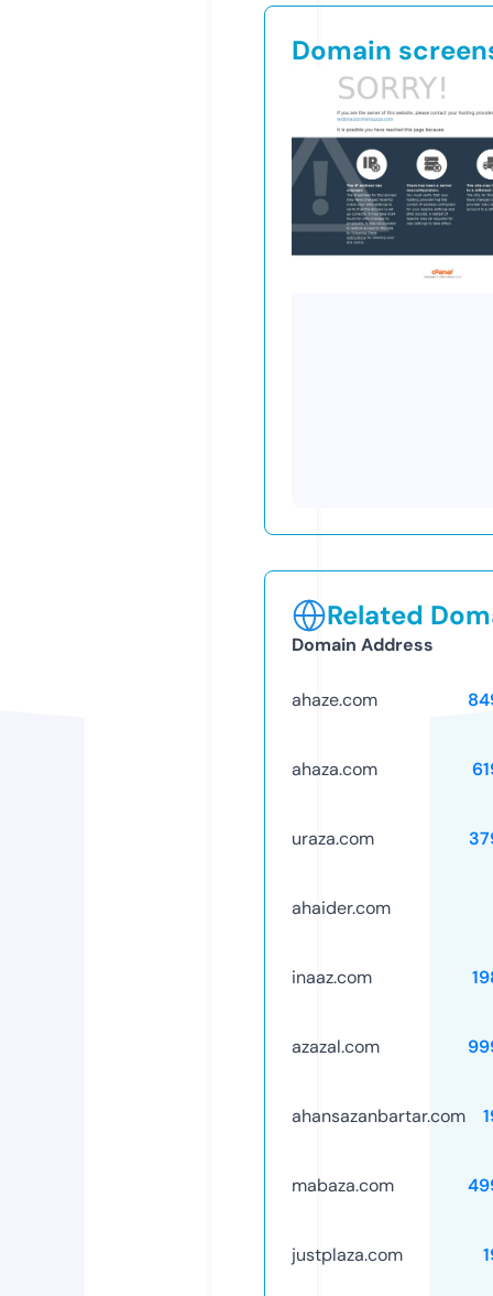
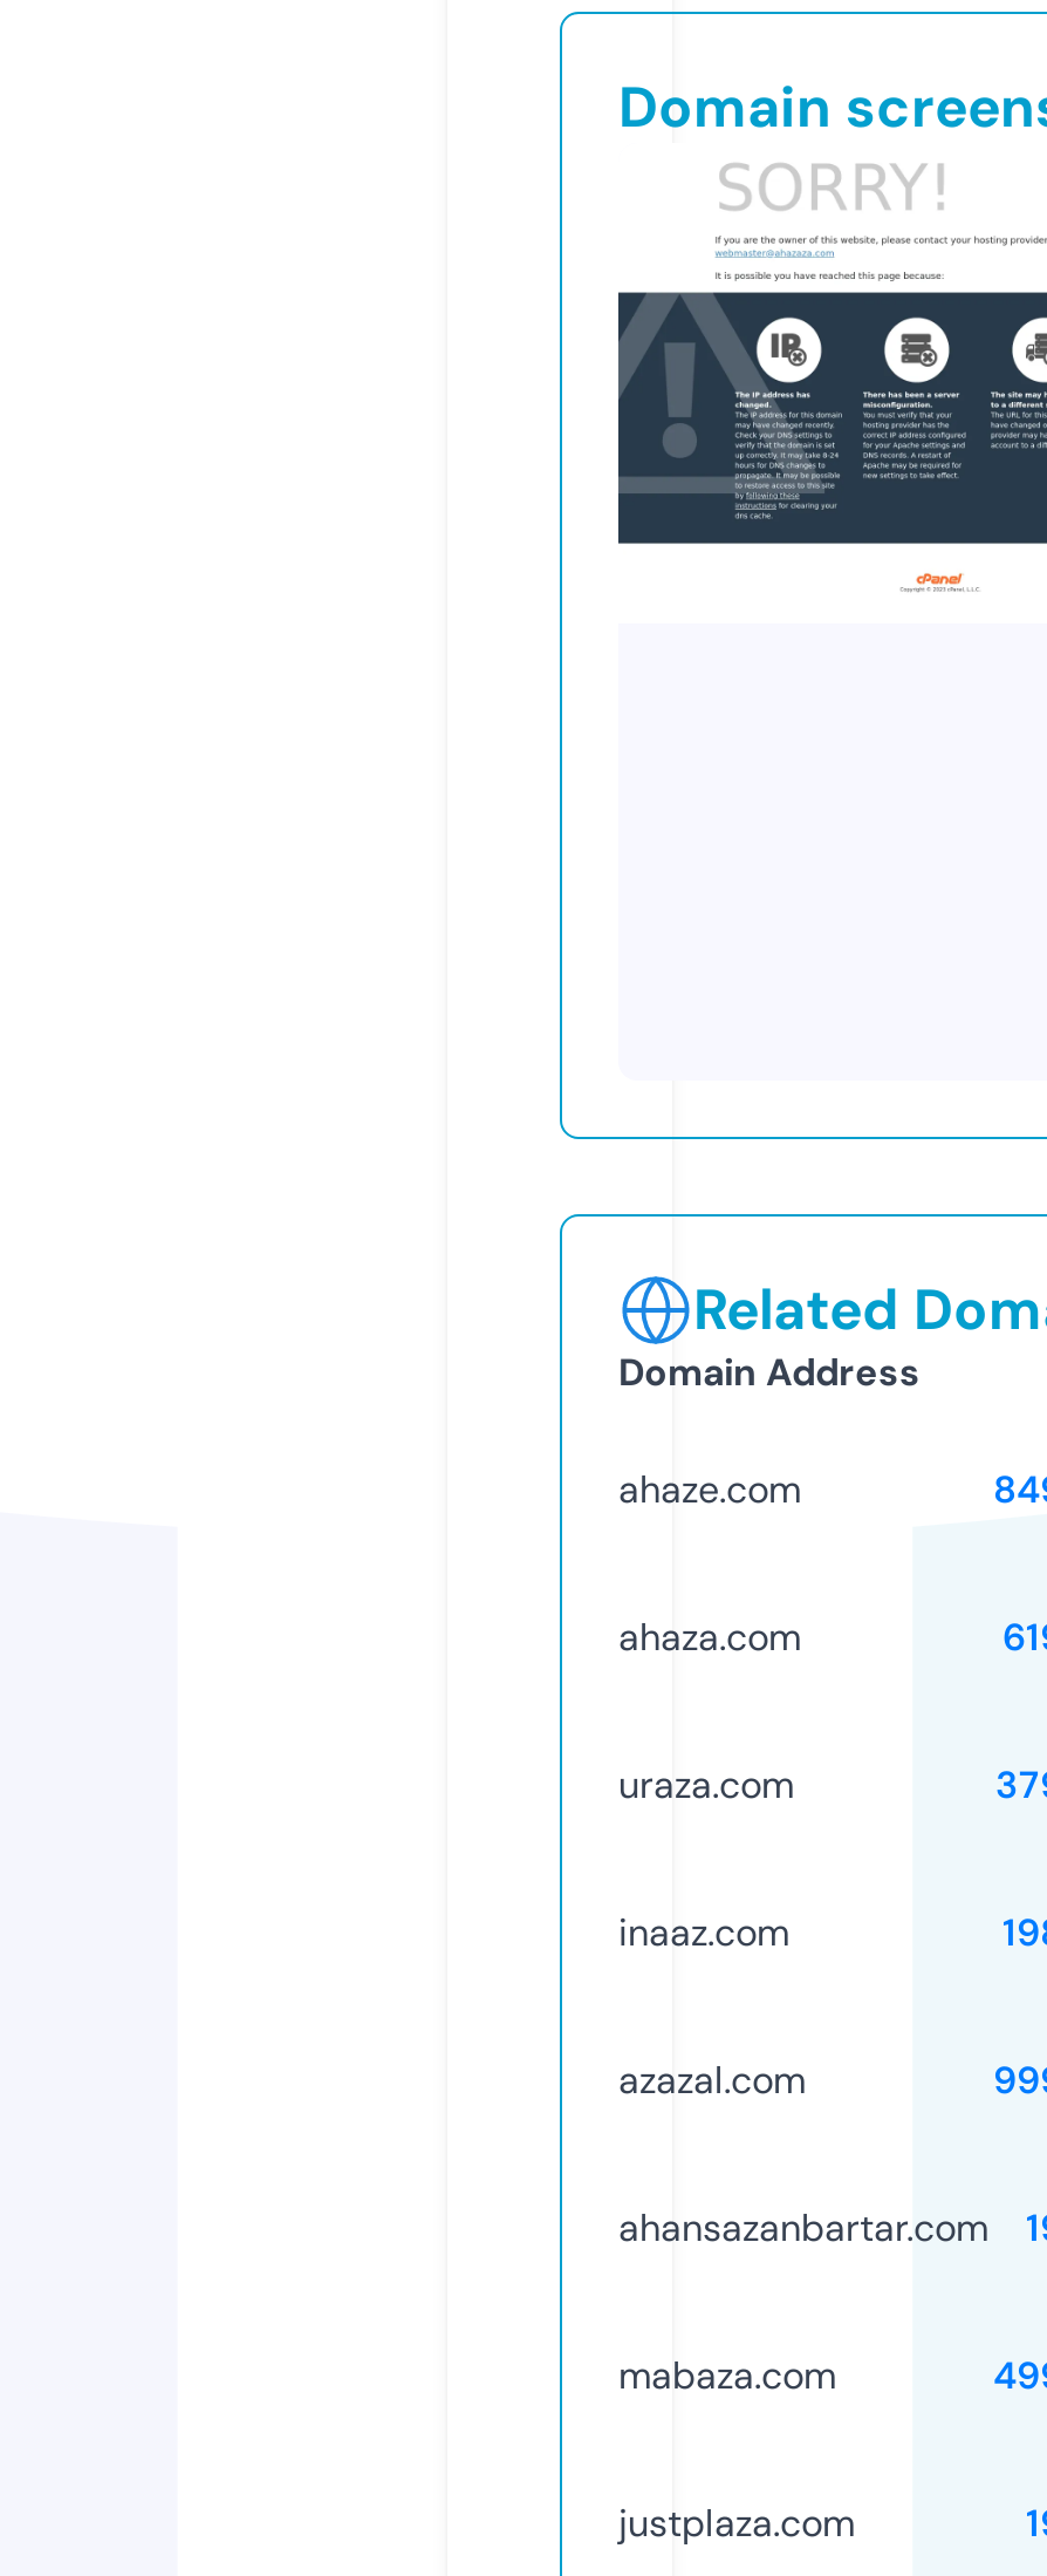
[292,896,391,919] ahaider.com -> none

